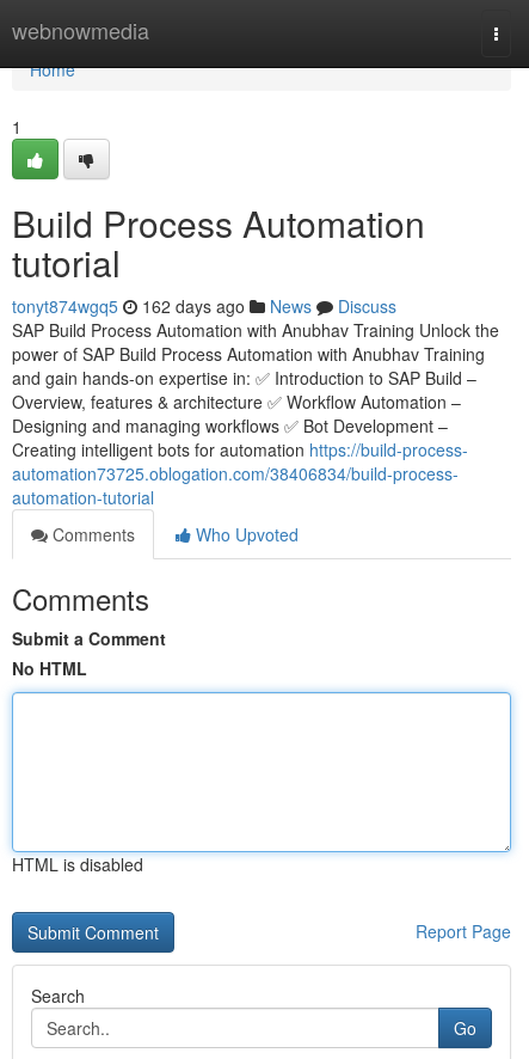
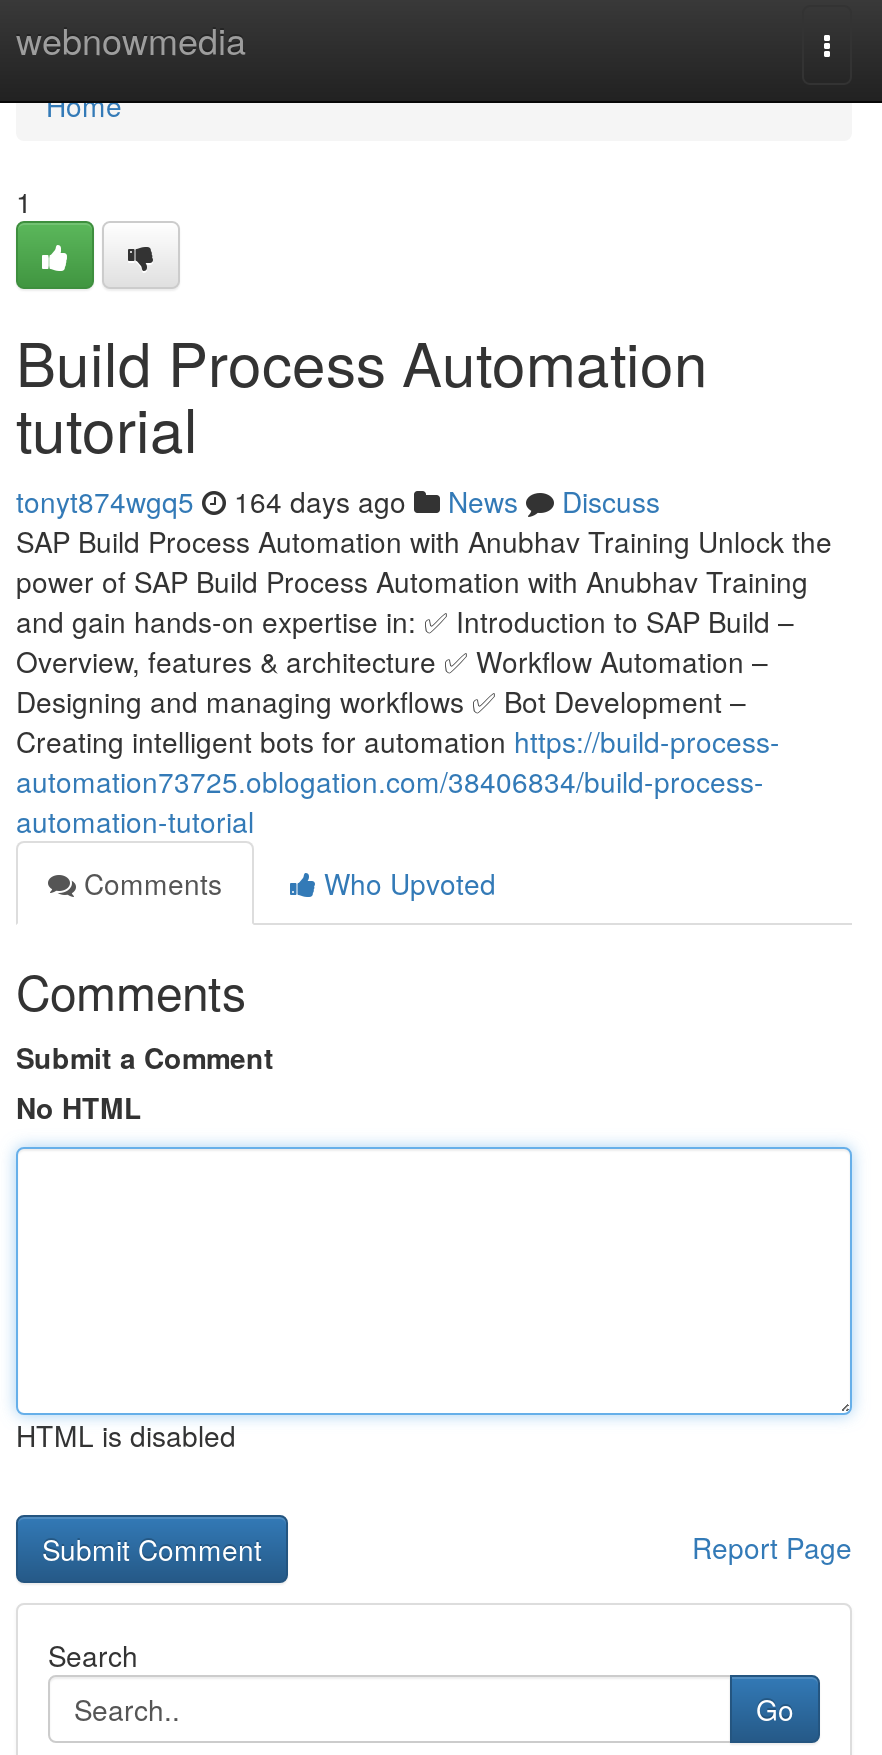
[12,294,396,318] tonyt874wgq5 162 days ago News Discuss -> [16,481,660,521] tonyt874wgq5 164 days ago News Discuss

